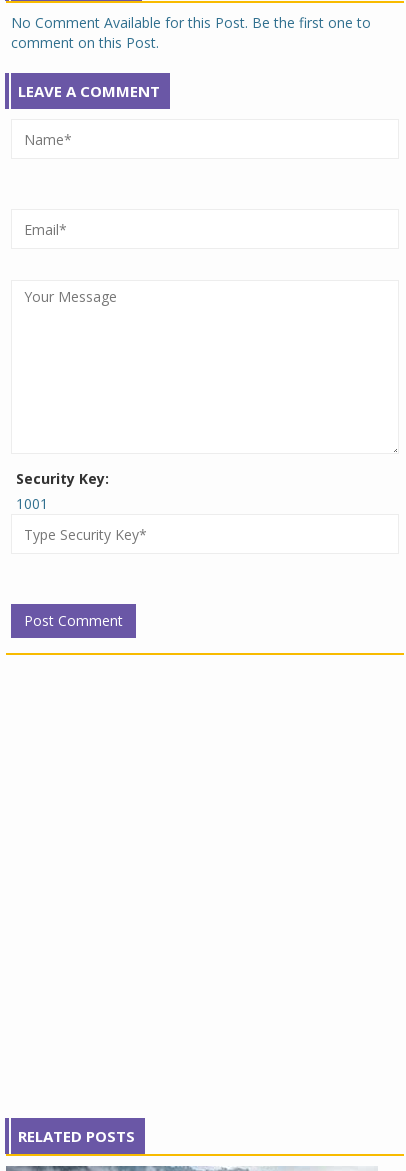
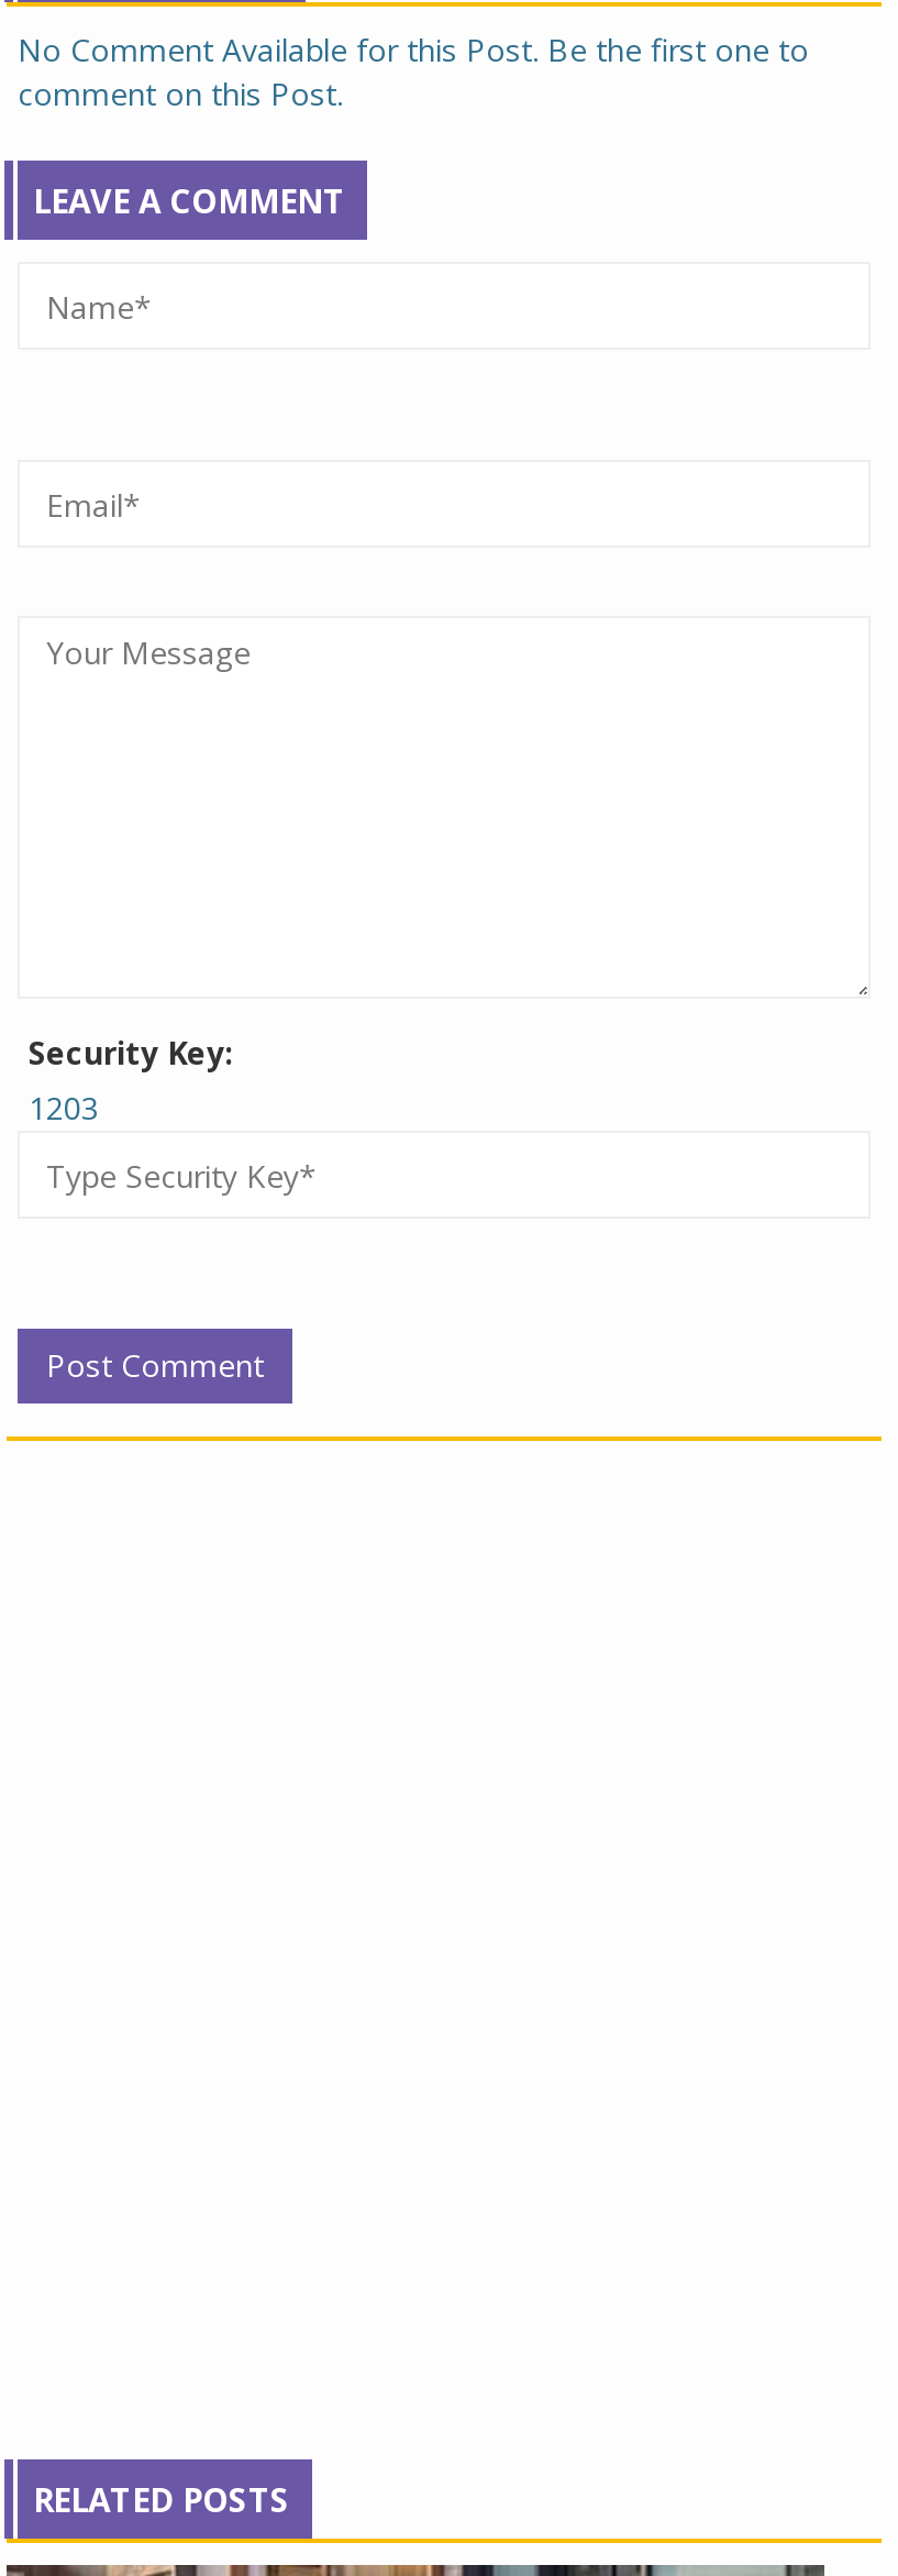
[16,494,48,513] 1001 -> [29,1087,99,1129] 1203

